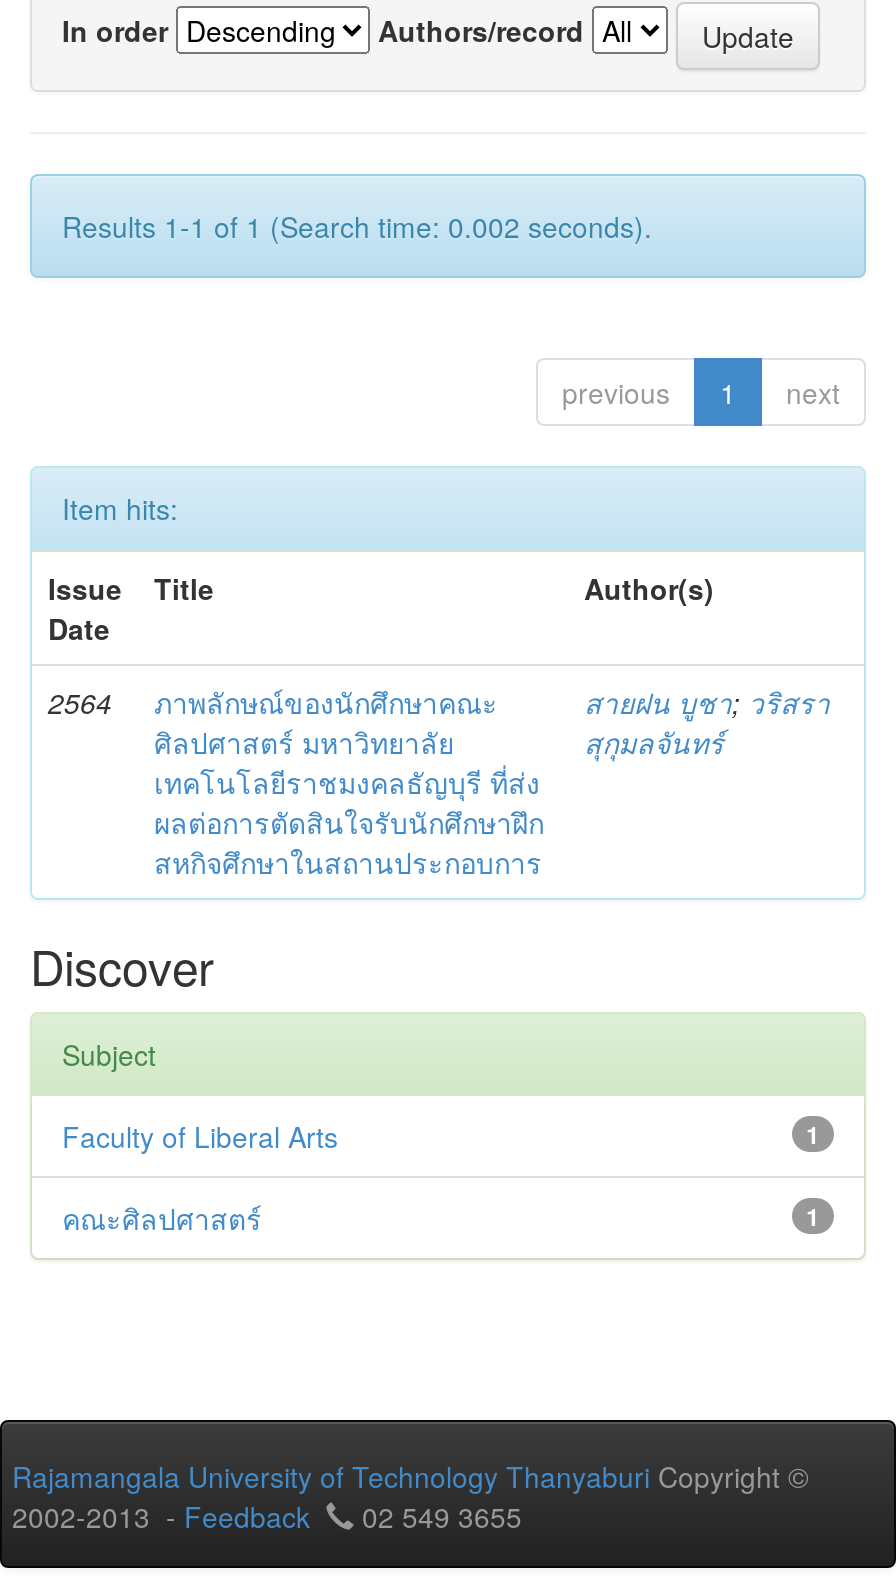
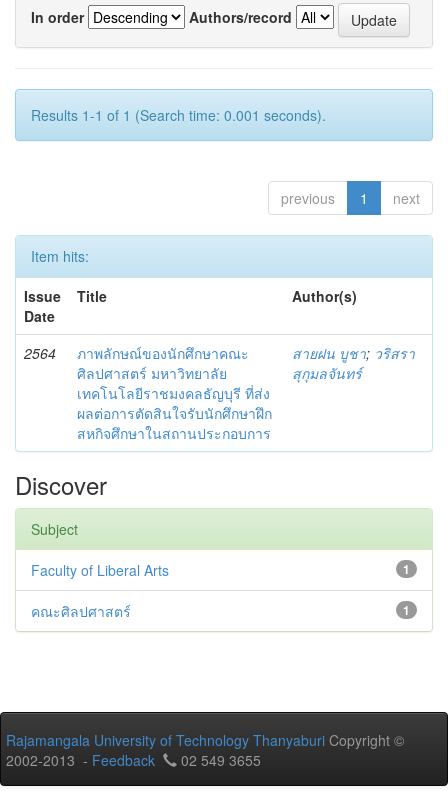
[62,206,652,246] Results 1-1 of 1 (Search time: 0.002 seconds). -> [31,105,326,125] Results 1-1 of 1 (Search time: 0.001 seconds).

